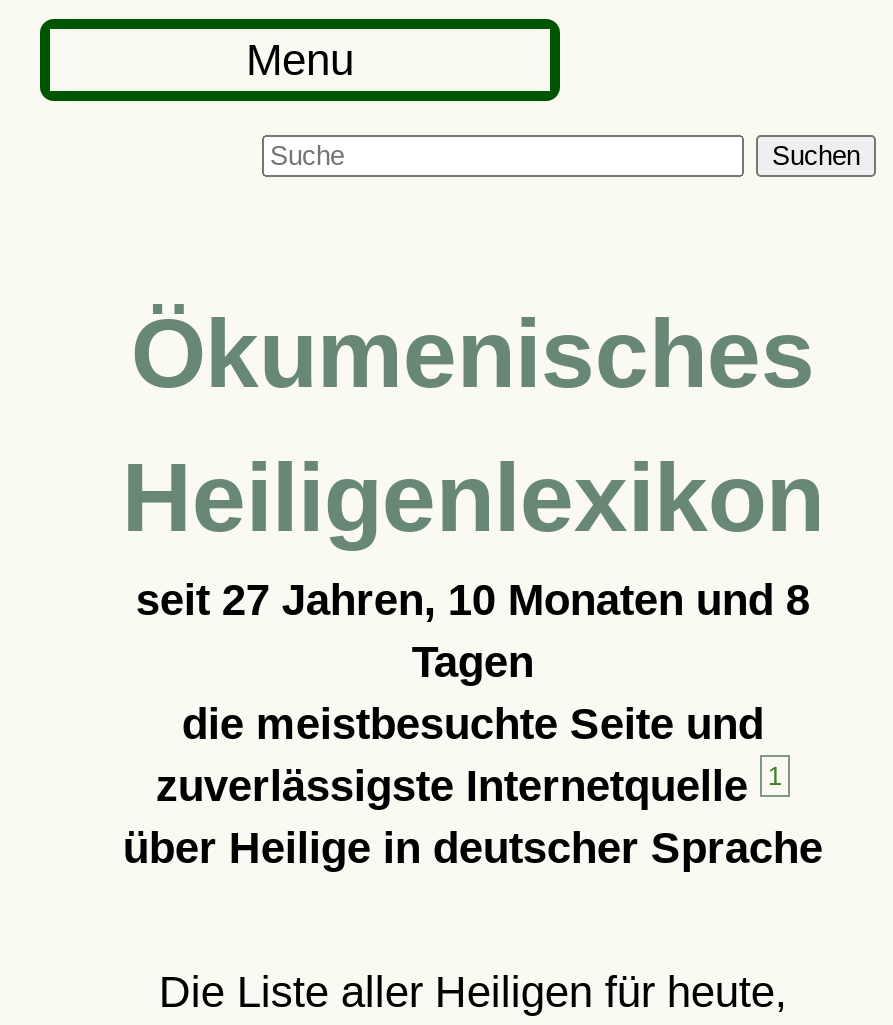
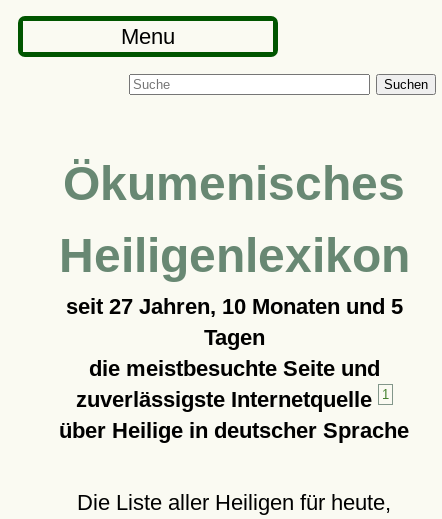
[136,575,810,625] seit 27 Jahren, 10 Monaten und 8 -> [66,294,403,319] seit 27 Jahren, 10 Monaten und 5

